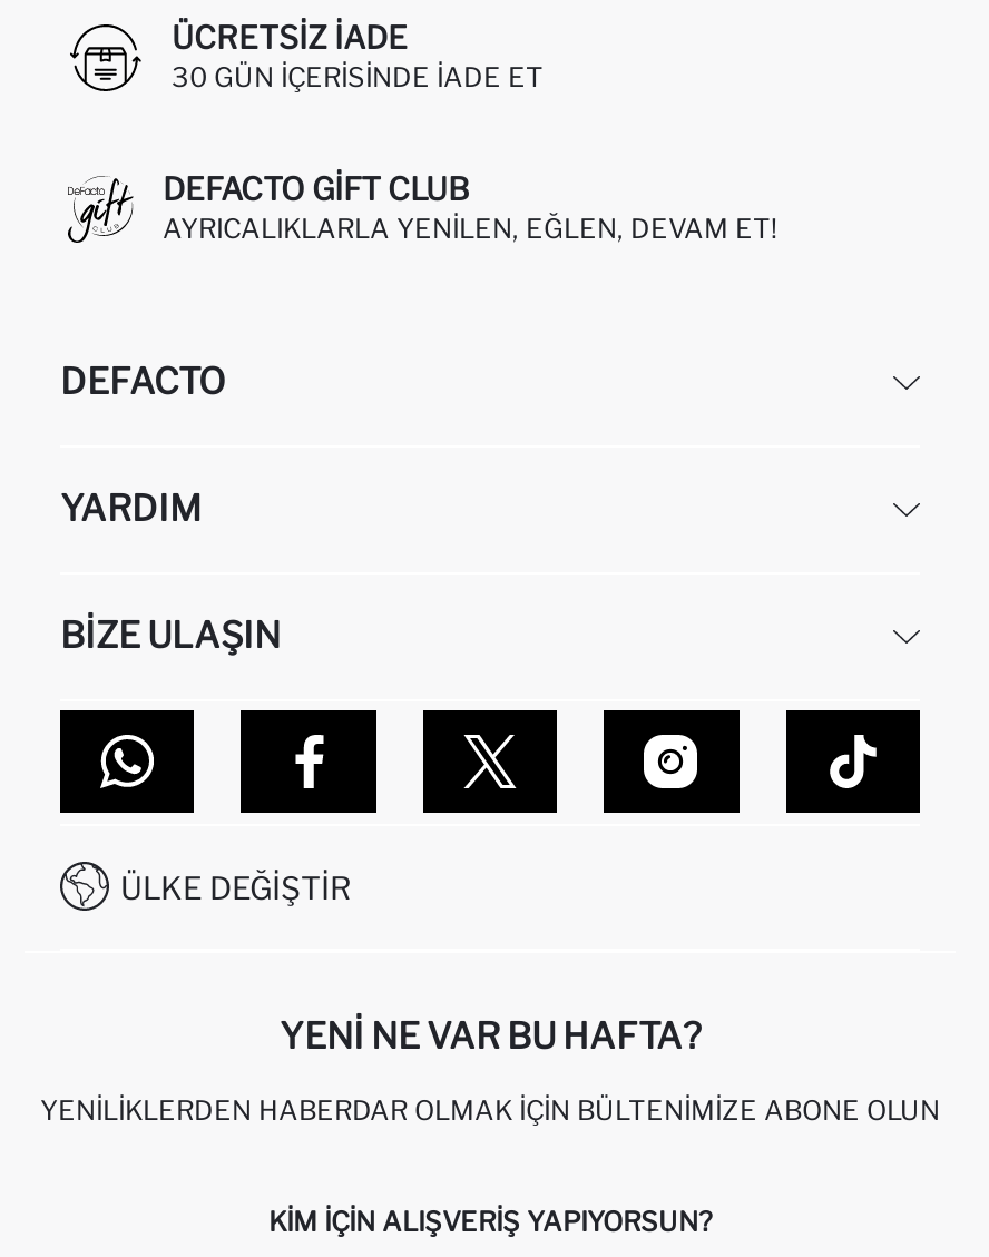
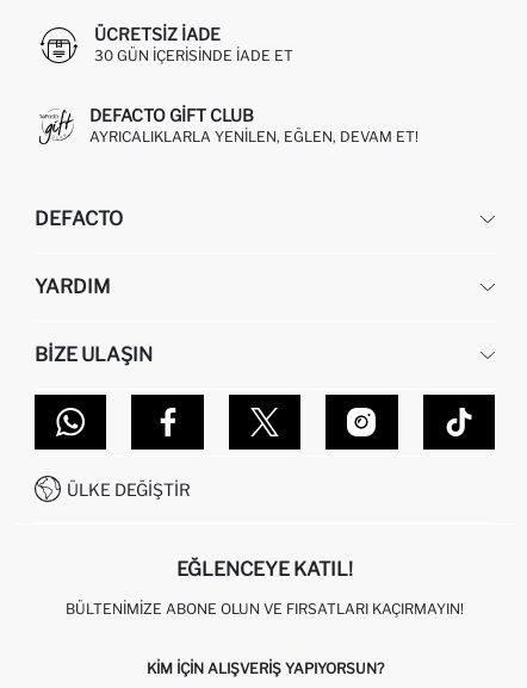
[280,1015,701,1057] YENI NE VAR BU HAFTA? -> [176,558,353,580] EĞLENCEYE KATIL!
[40,1093,940,1126] YENILIKLERDEN HABERDAR OLMAK İÇIN BÜLTENIMIZE ABONE OLUN -> [66,600,464,617] BÜLTENIMIZE ABONE OLUN VE FIRSATLARI KAÇIRMAYIN!

